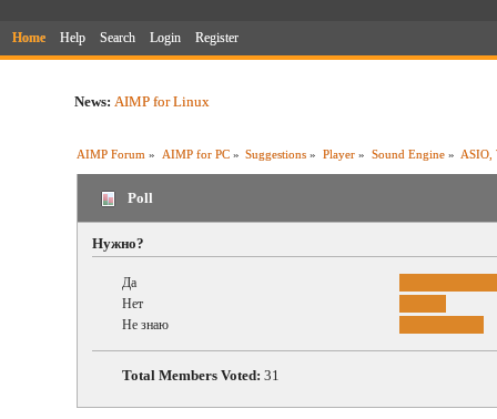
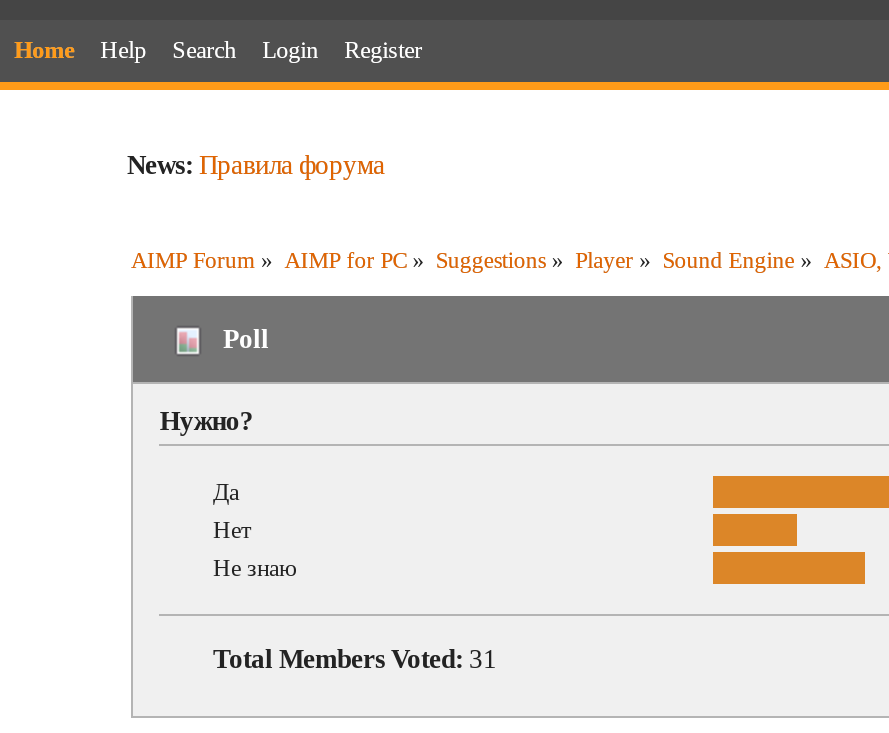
[74,93,210,110] News: AIMP for Linux -> [127,150,385,180] News: Правила форума

